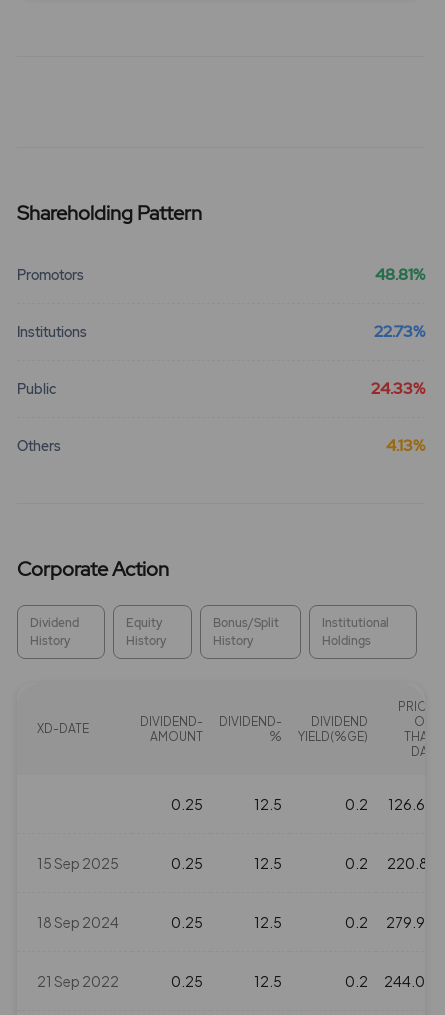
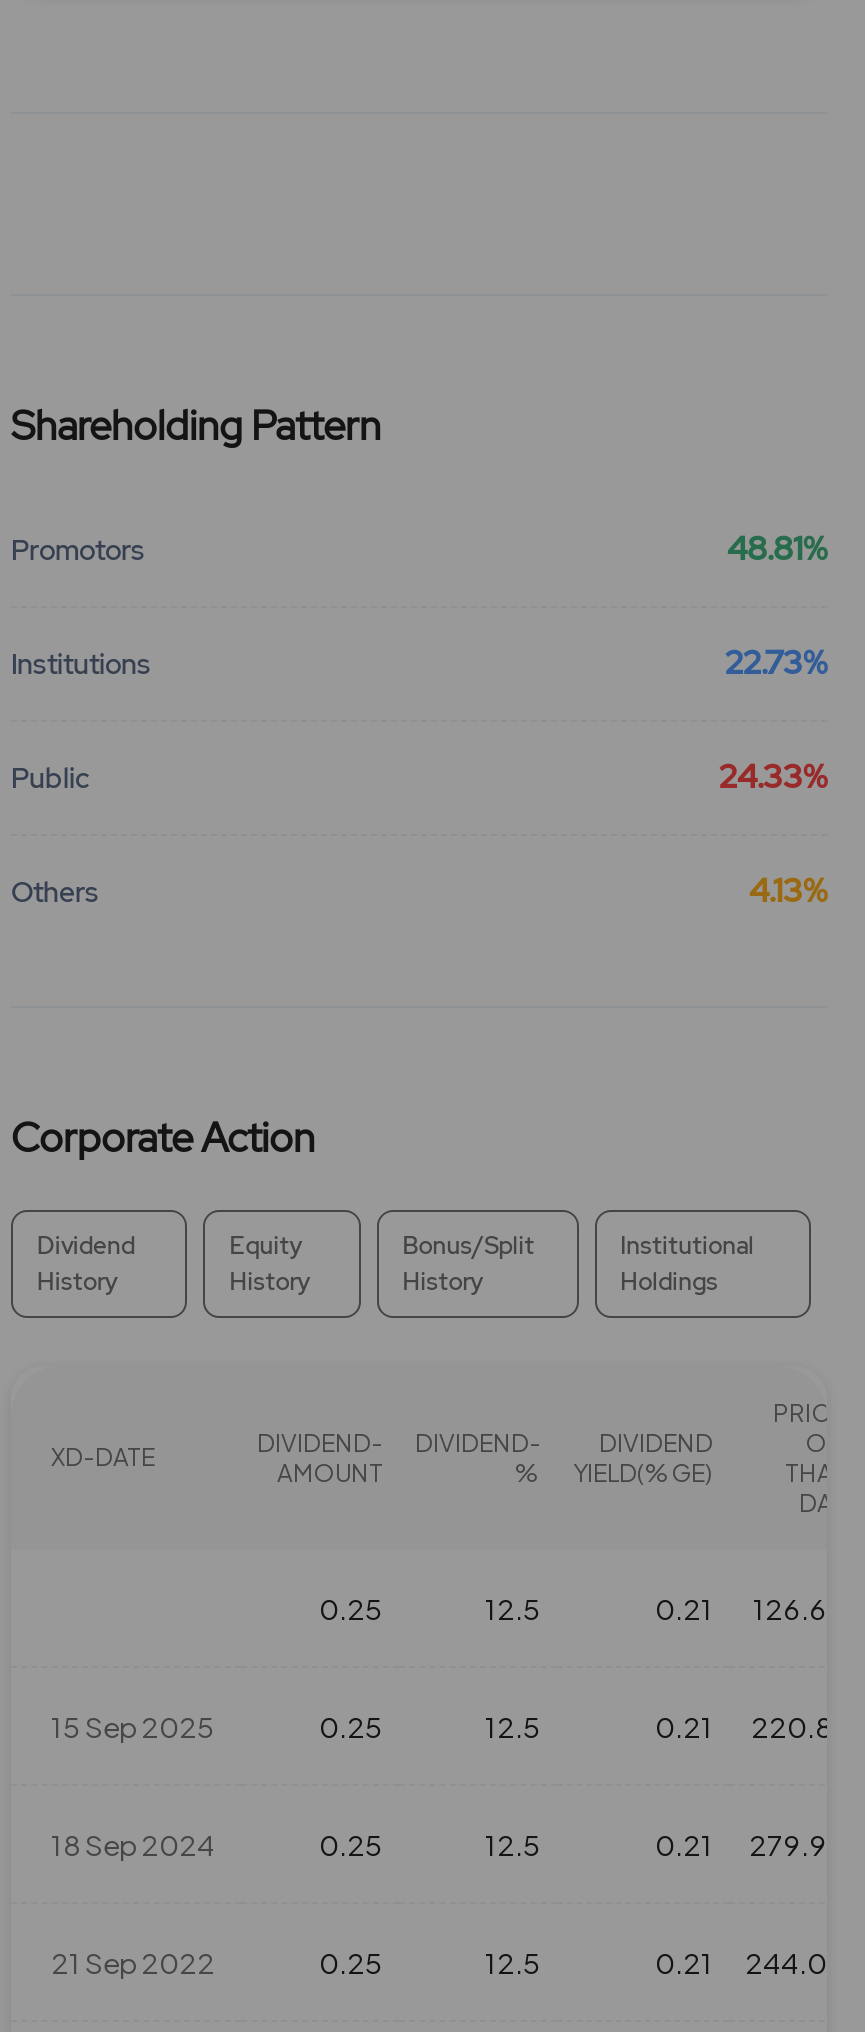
[345,795,368,813] 0.2 -> [655,1590,713,1626] 0.21
[345,854,368,872] 0.2 -> [655,1708,713,1744] 0.21
[345,913,368,931] 0.2 -> [655,1826,713,1862] 0.21
[345,972,368,990] 0.2 -> [655,1944,713,1980] 0.21

